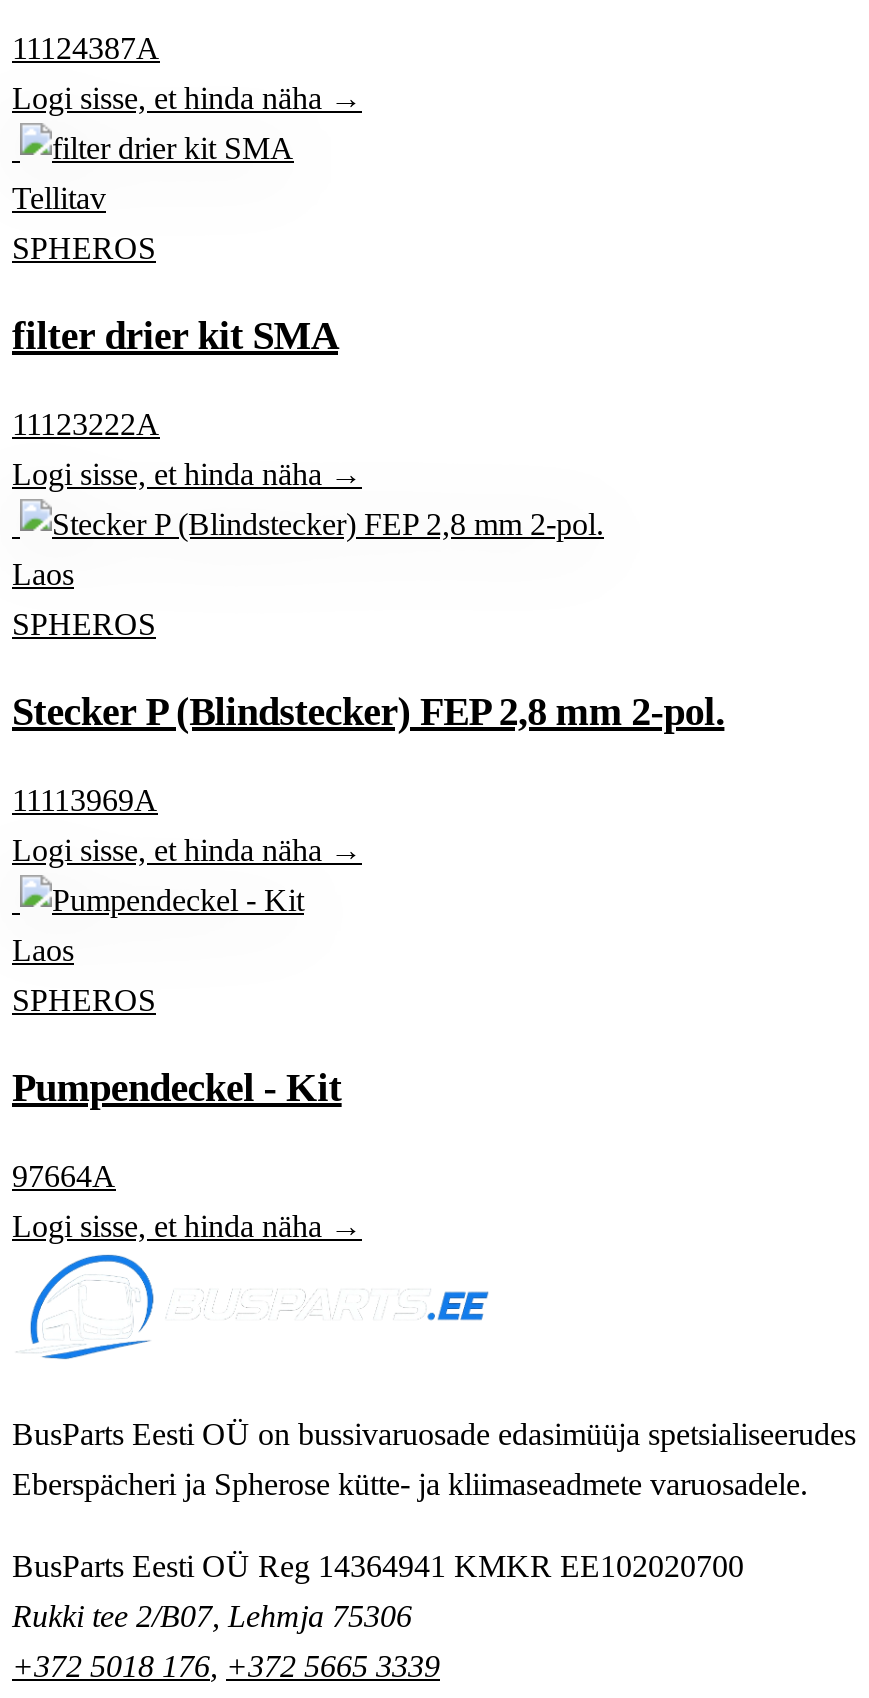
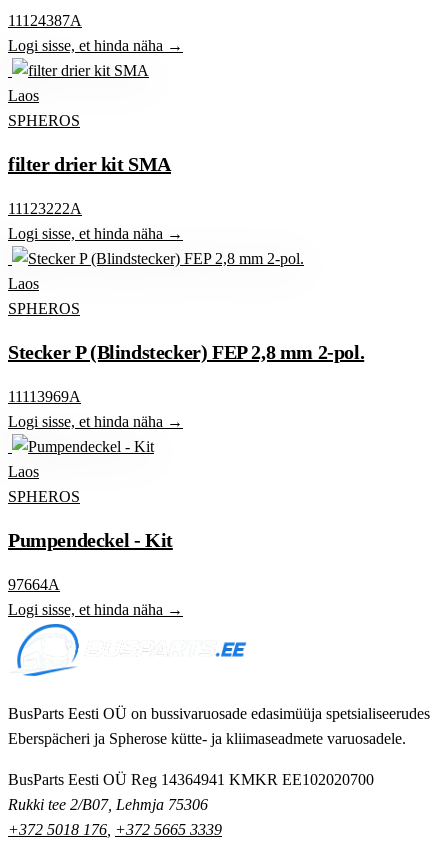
[12,181,106,215] Tellitav -> [8,87,39,104] Laos

